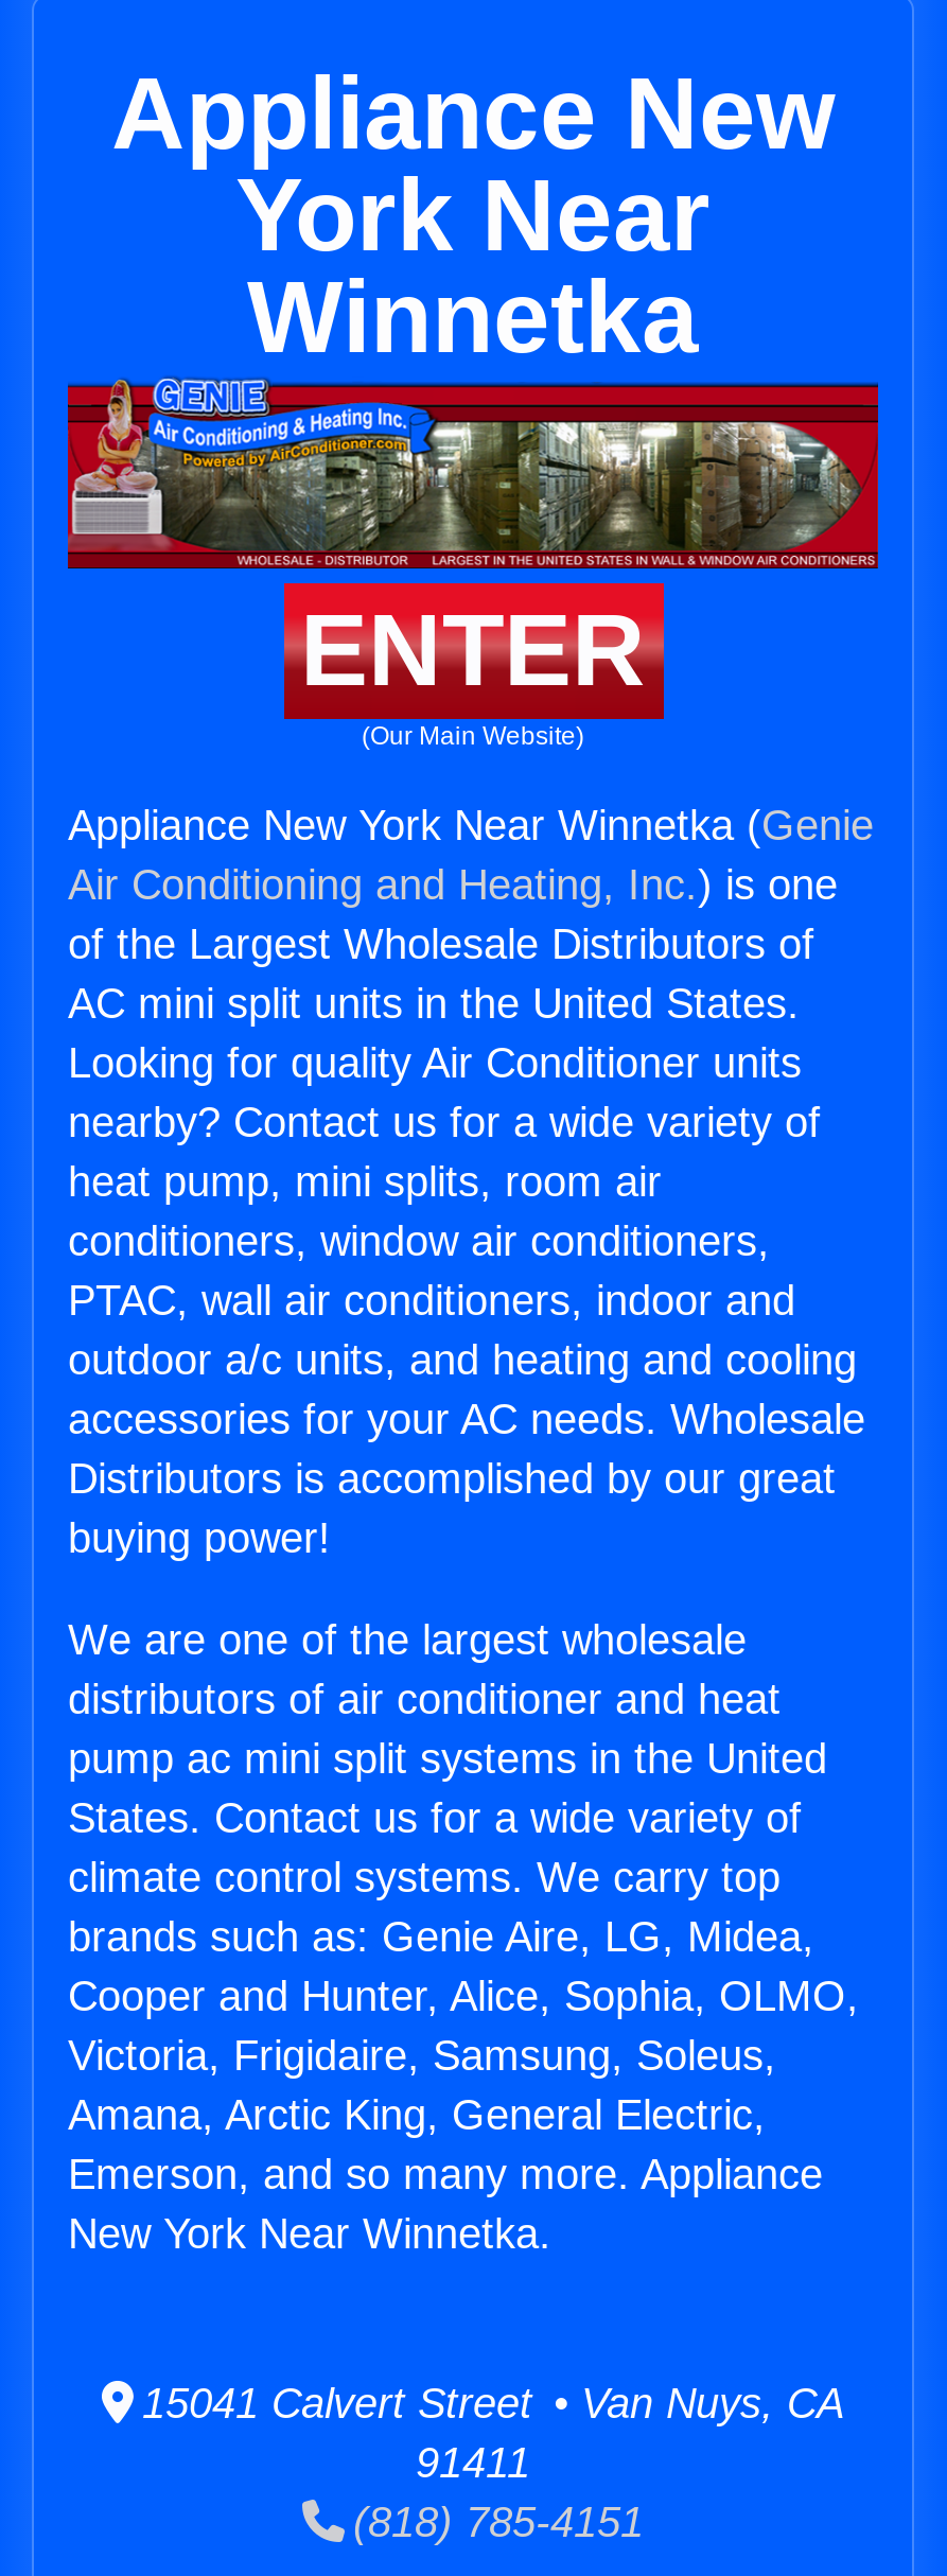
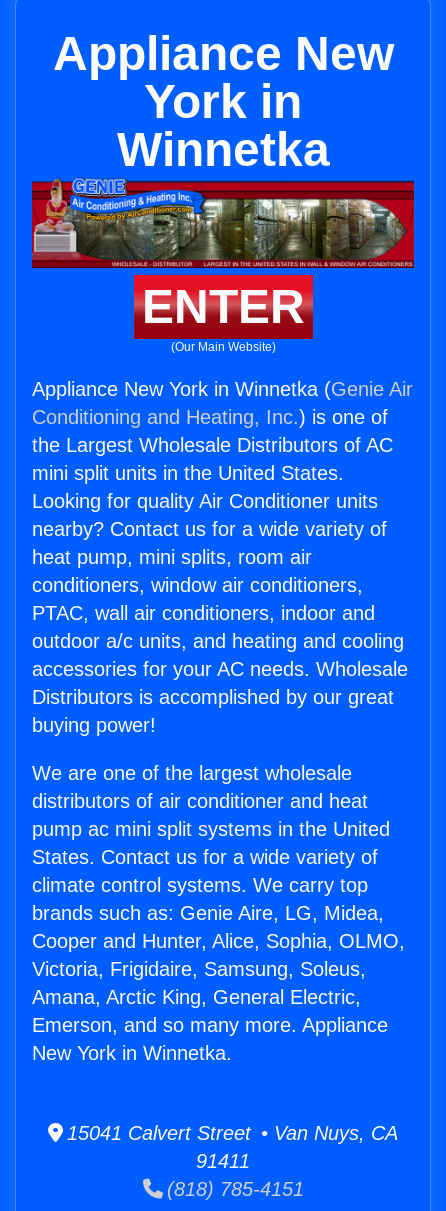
[235,159,711,271] York Near -> [144,75,302,128] York in
[68,802,874,1027] Appliance New York Near Winnetka (Genie | Air Conditioning and Heating, Inc.) is one | of the Largest Wholesale Distributors of | AC mini split units in the United States. -> [32,378,413,484] Appliance New York in Winnetka (Genie Air | Conditioning and Heating, Inc.) is one of | the Largest Wholesale Distributors of AC | mini split units in the United States.
[68,2210,551,2257] New York Near Winnetka. -> [32,1042,232,1064] New York in Winnetka.

